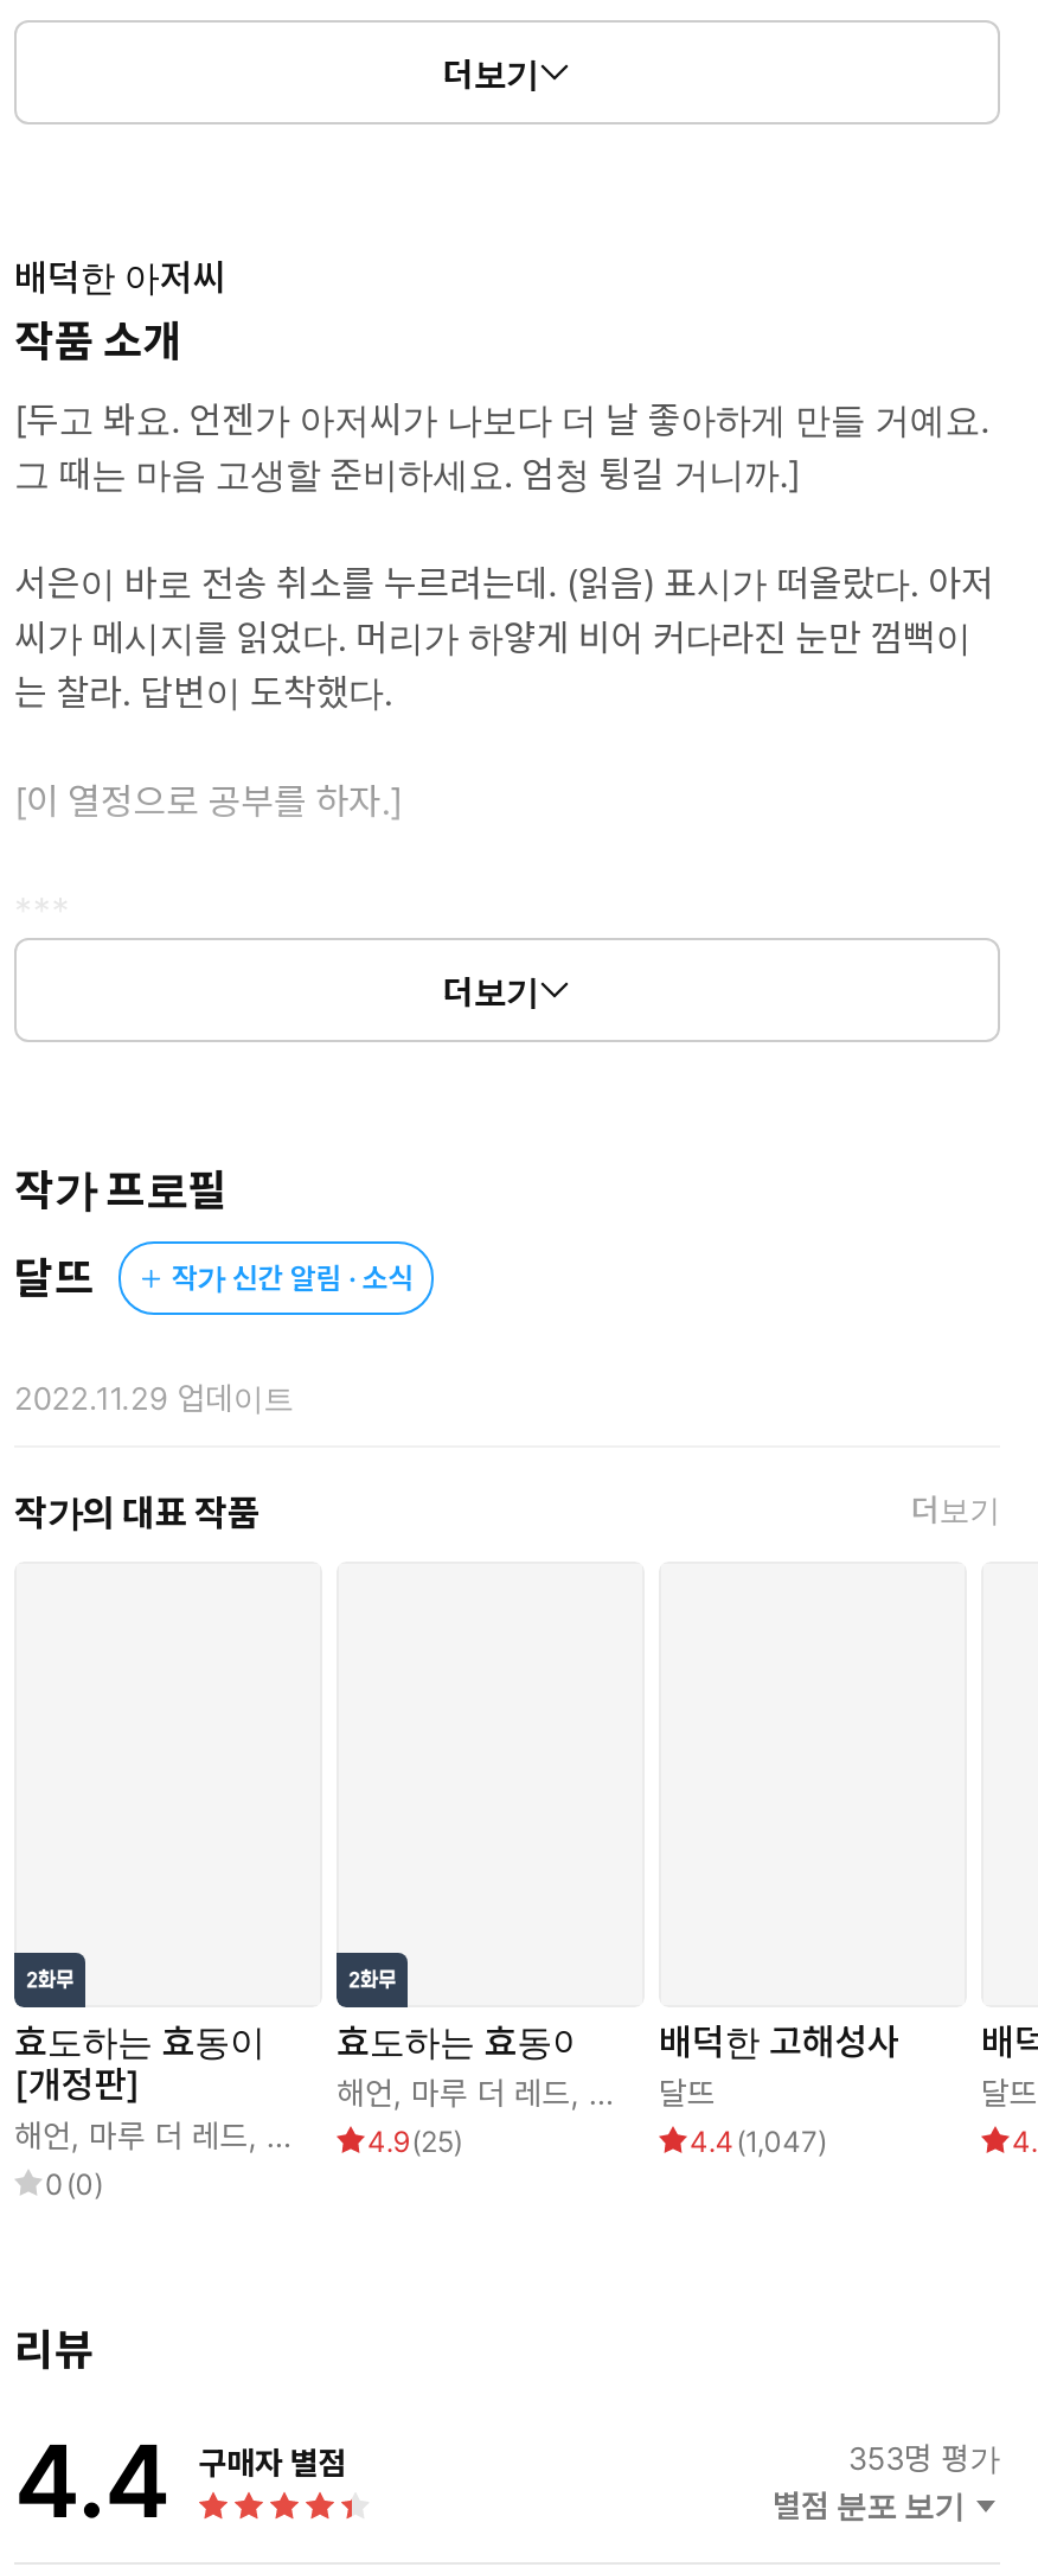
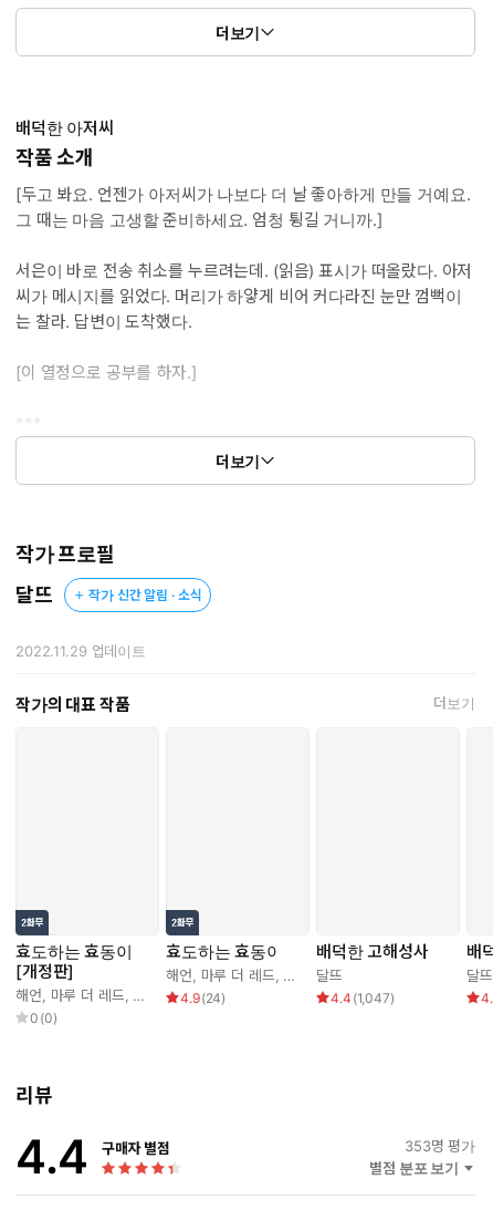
[367,2123,463,2158] 4.9(25) -> [180,989,226,1006] 4.9(24)

